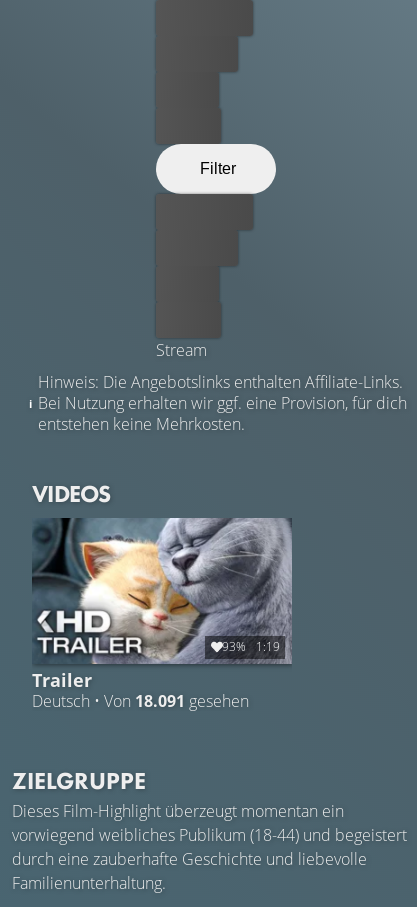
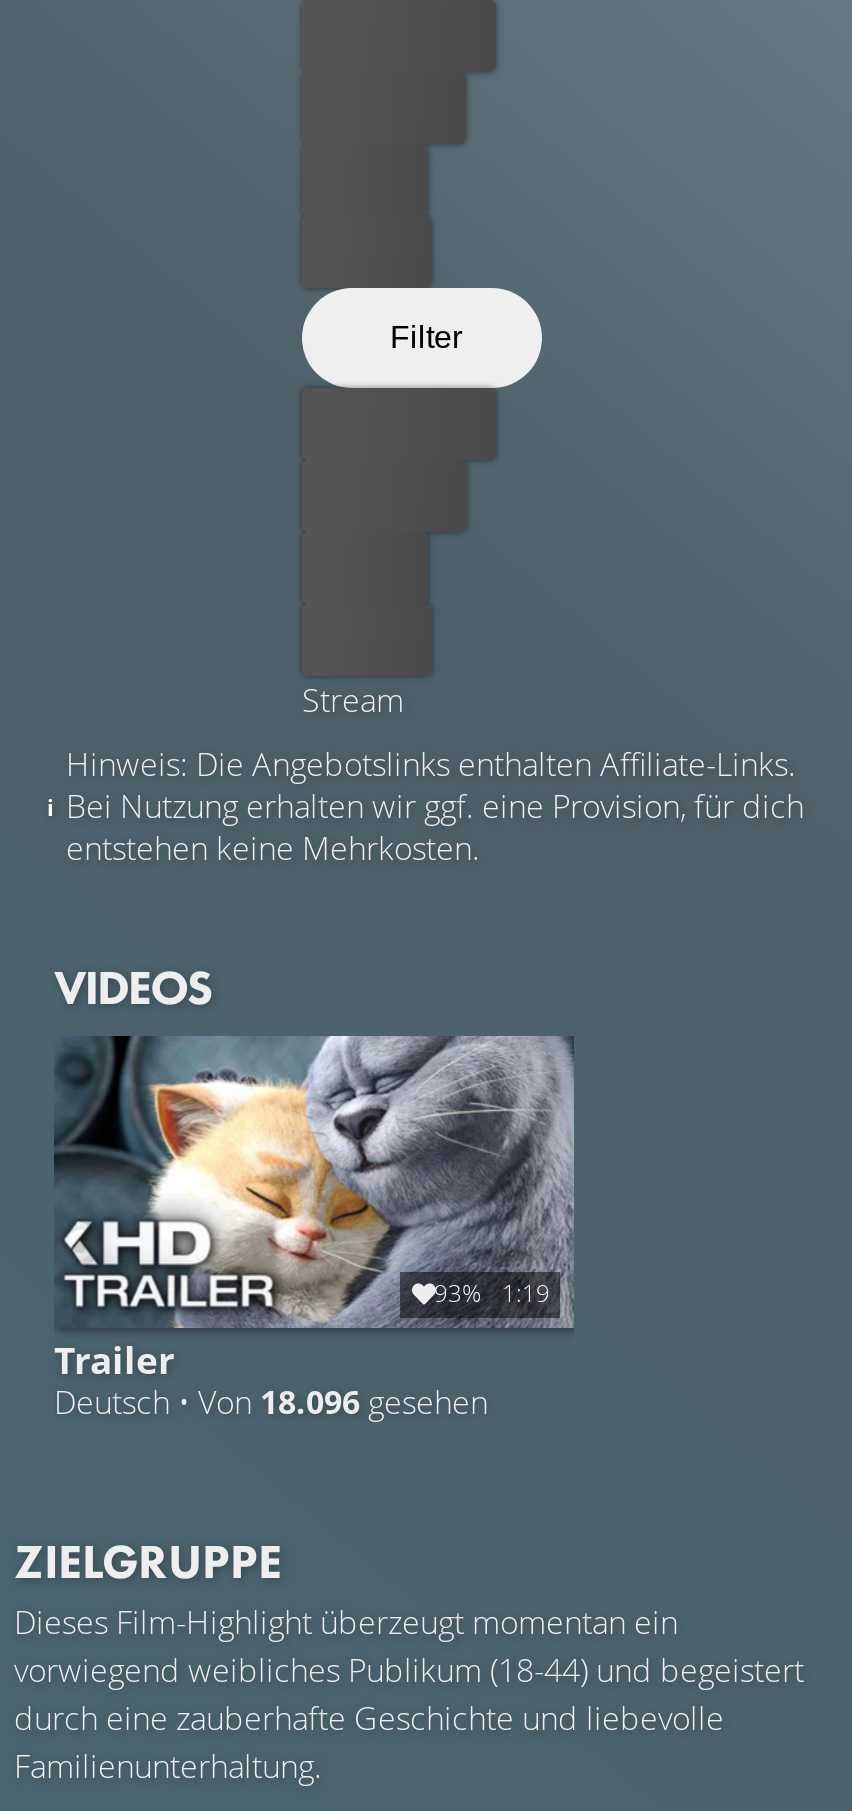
[32,690,249,712] Deutsch • Von 18.091 gesehen -> [54,1380,488,1424] Deutsch • Von 18.096 gesehen

